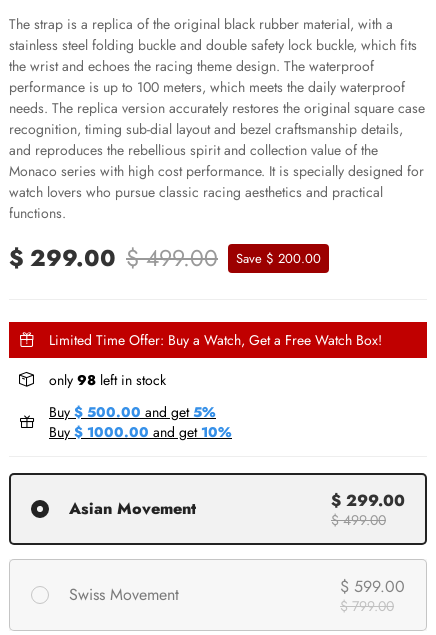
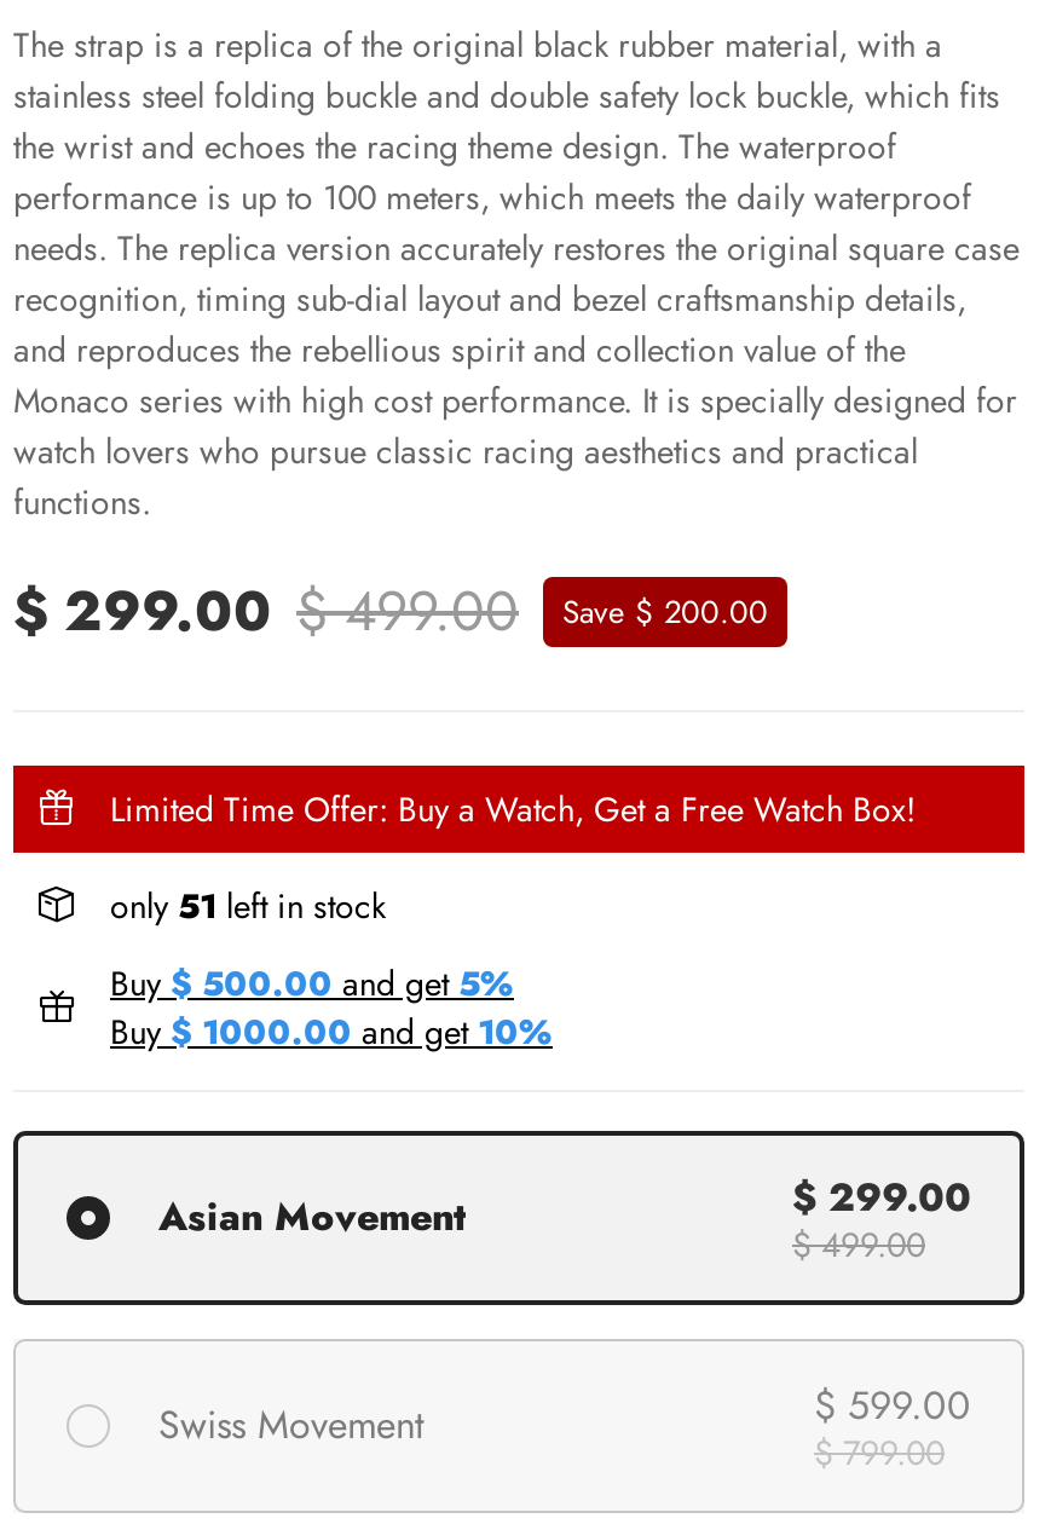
[49,370,166,390] only 98 left in stock -> [110,882,386,930] only 51 left in stock

